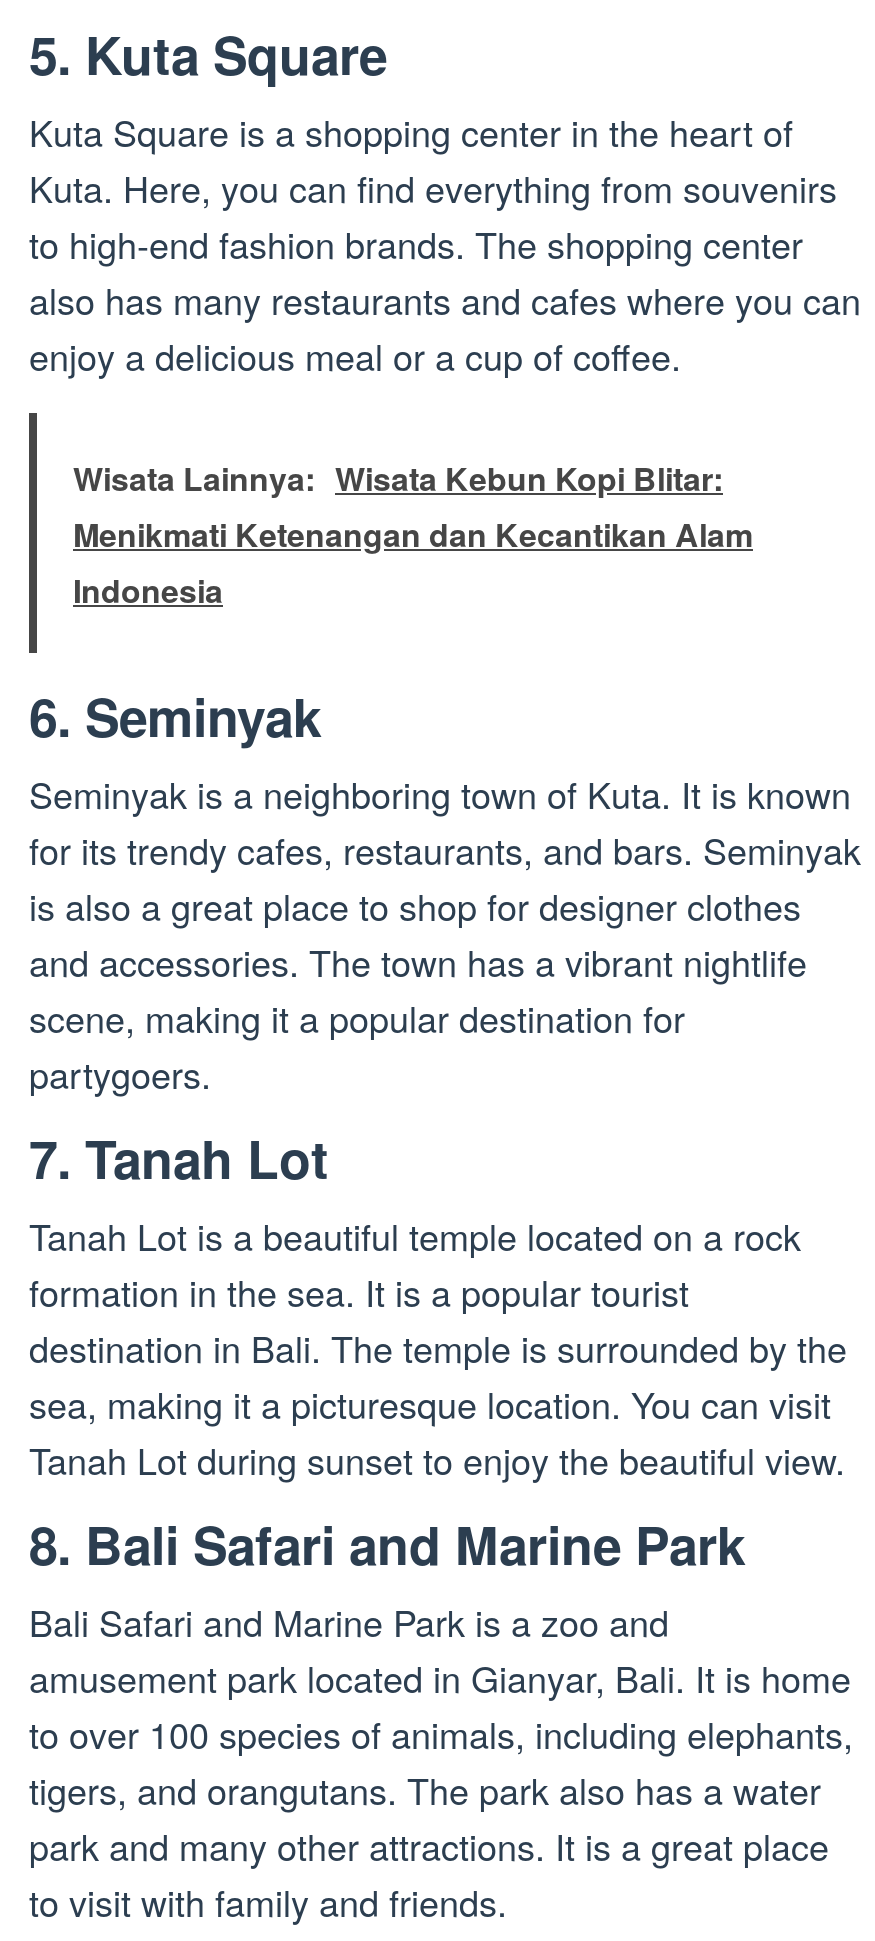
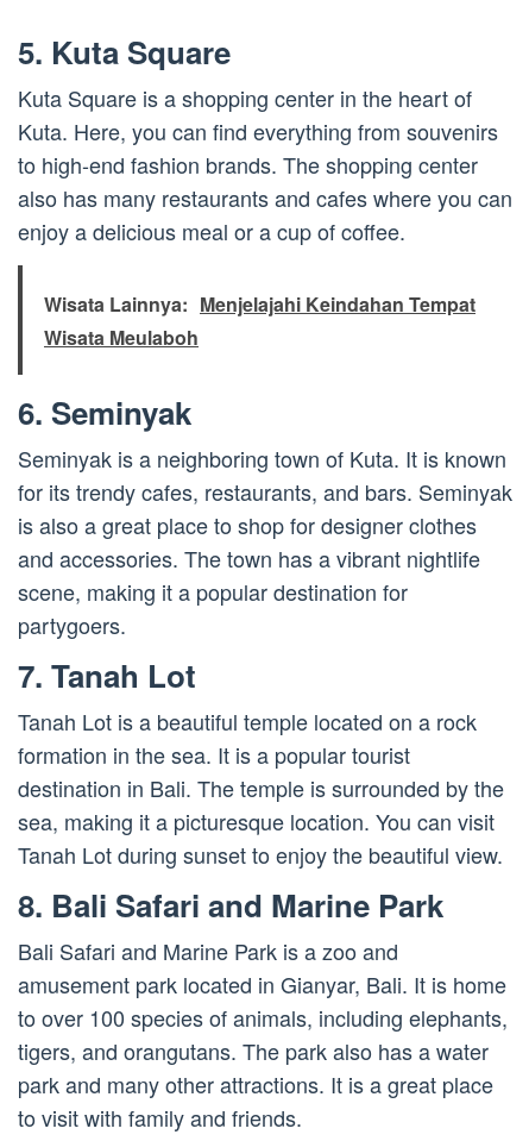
[73,455,753,613] Wisata Lainnya: Wisata Kebun Kopi Blitar: | Menikmati Ketenangan dan Kecantikan Alam | Indonesia -> [44,291,476,351] Wisata Lainnya: Menjelajahi Keindahan Tempat | Wisata Meulaboh

